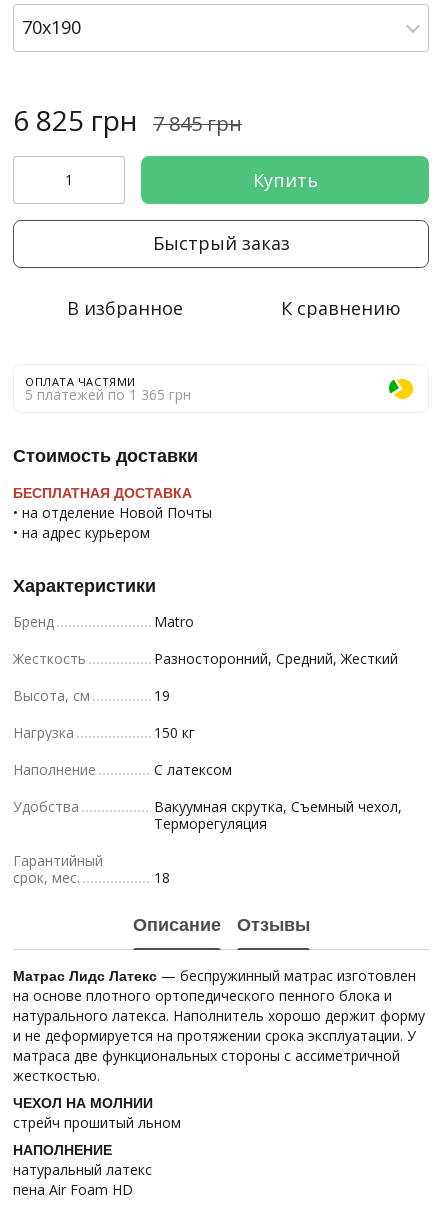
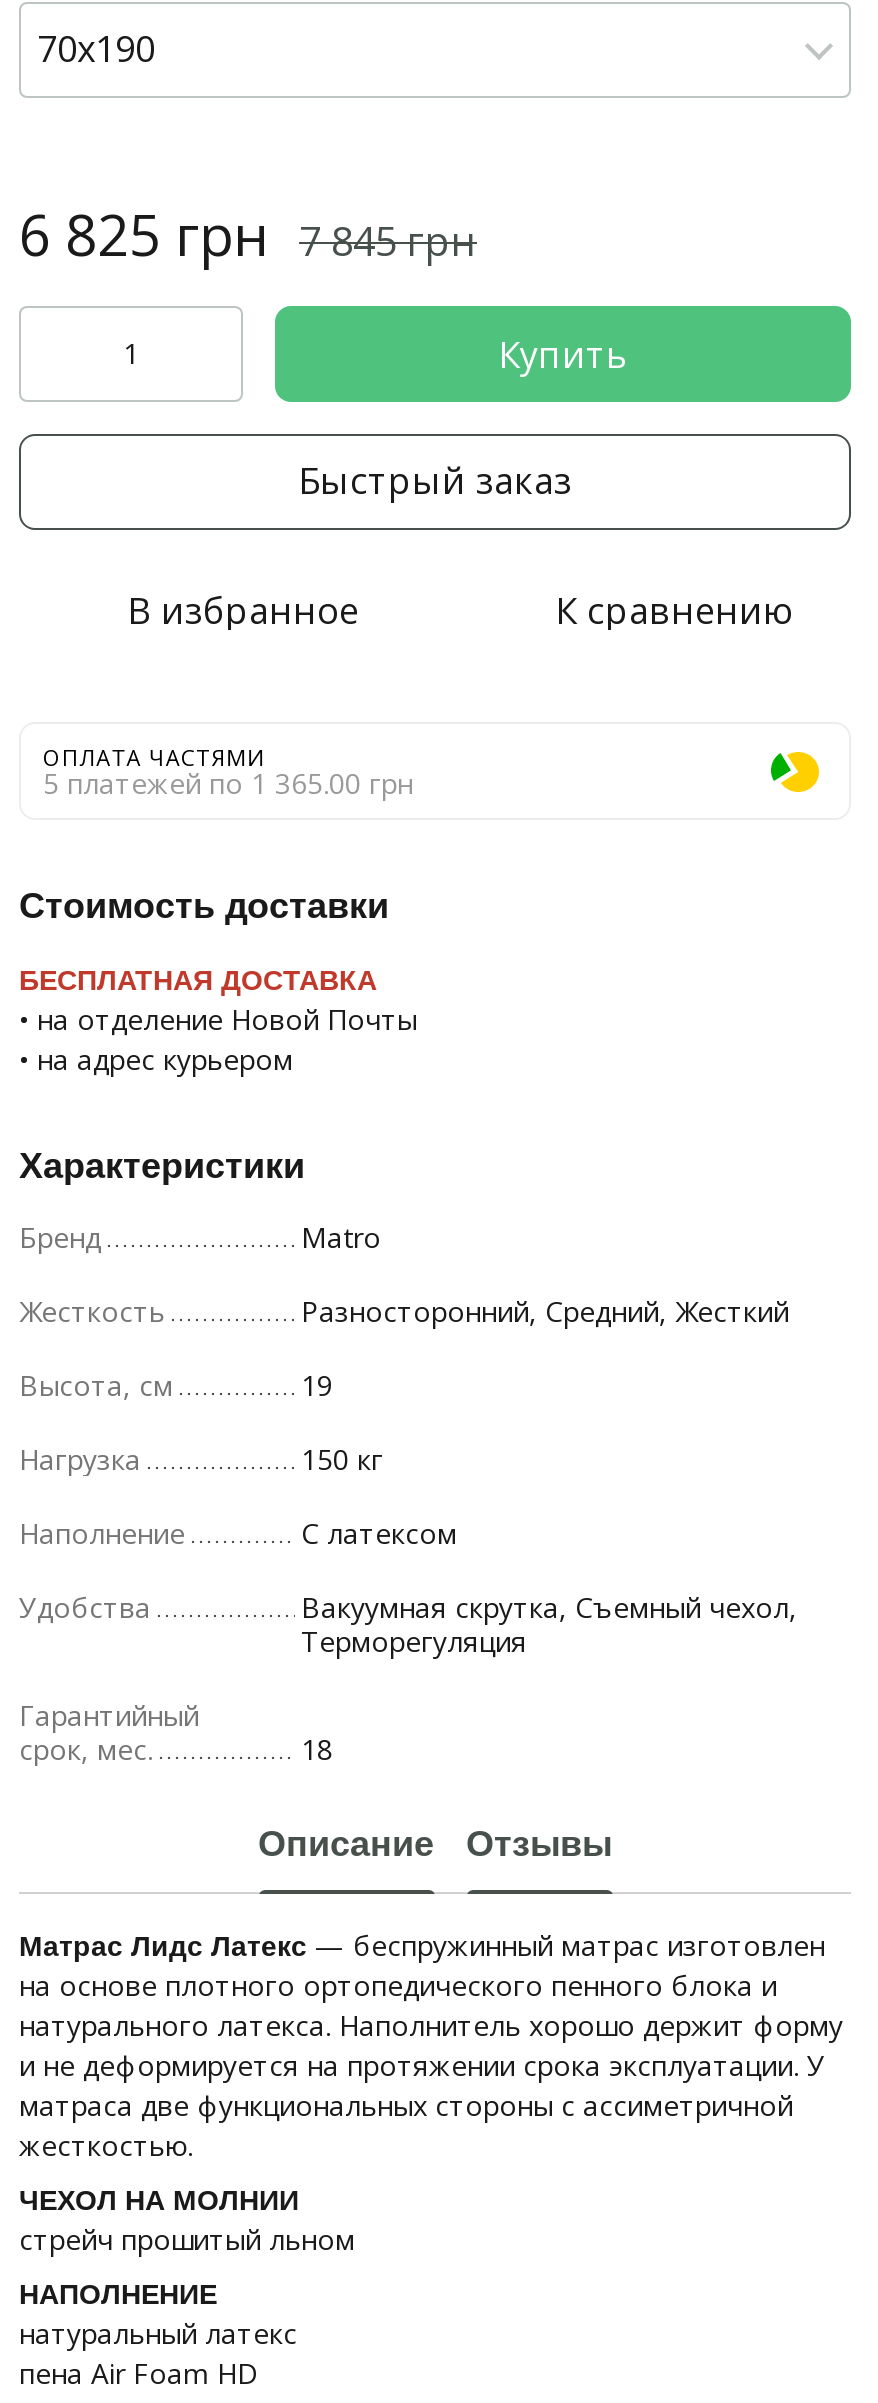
[25,385,191,404] 5 платежей по 1 365 грн -> [43,763,413,801] 5 платежей по 1 365.00 грн

